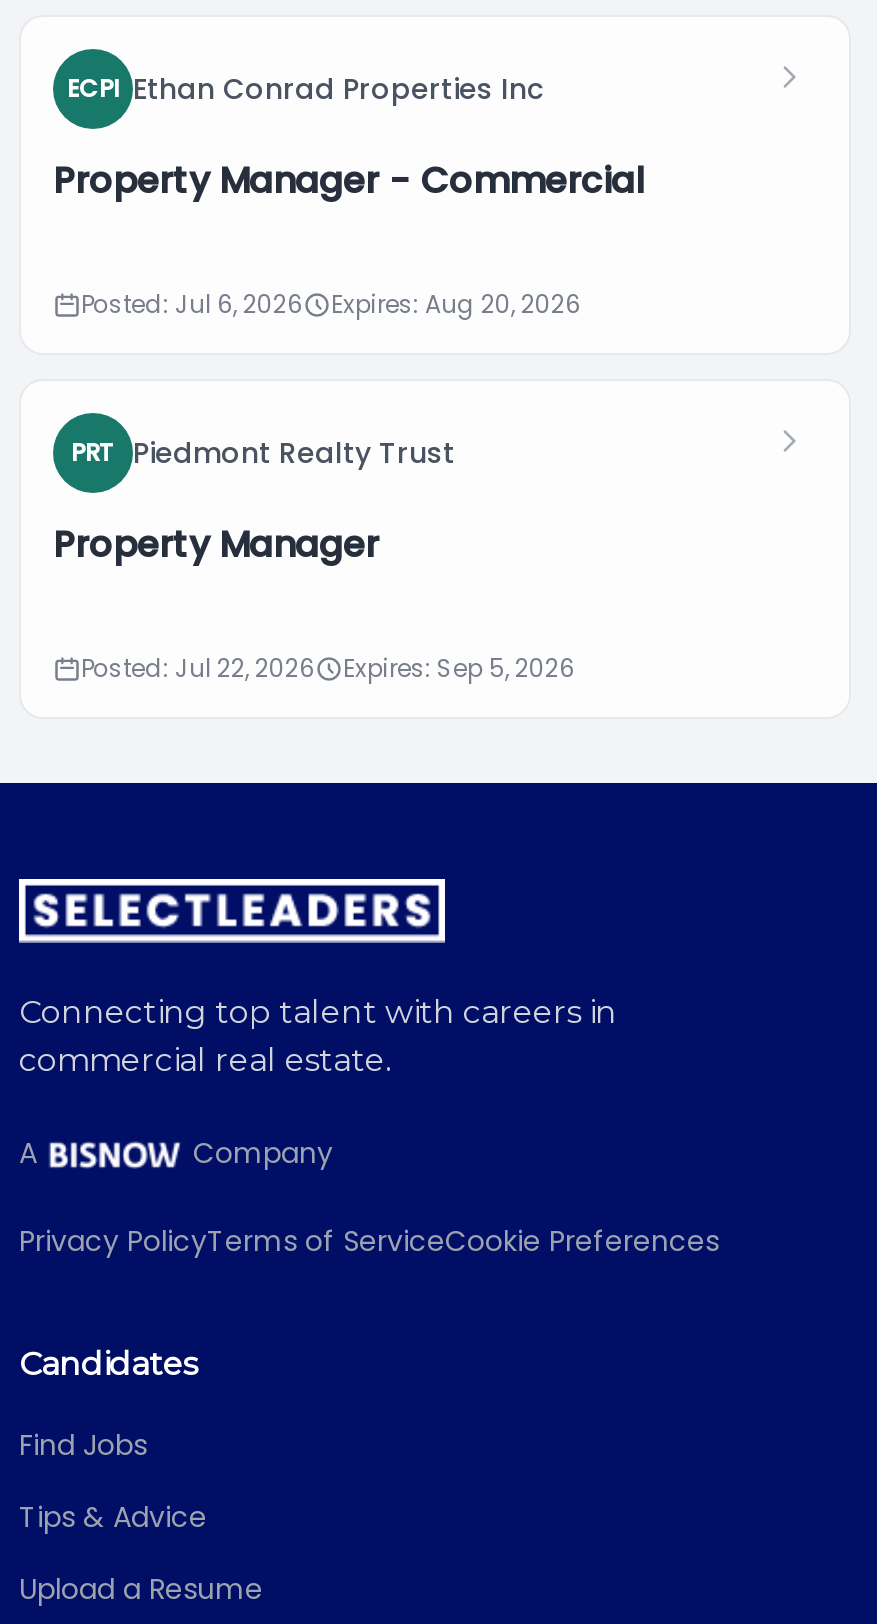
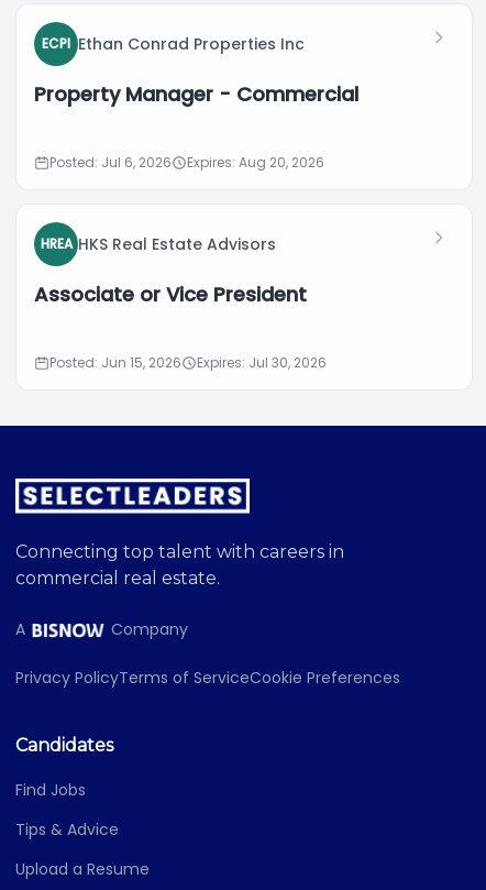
[71,433,455,473] PRT Piedmont Realty Trust -> [40,233,276,255] HREA HKS Real Estate Advisors
[53,519,379,569] Property Manager -> [34,281,307,308] Associate or Vice President
[81,651,575,685] Posted: Jul 22, 2026 | Expires: Sep 5, 2026 -> [49,353,327,372] Posted: Jun 15, 2026 | Expires: Jul 30, 2026

